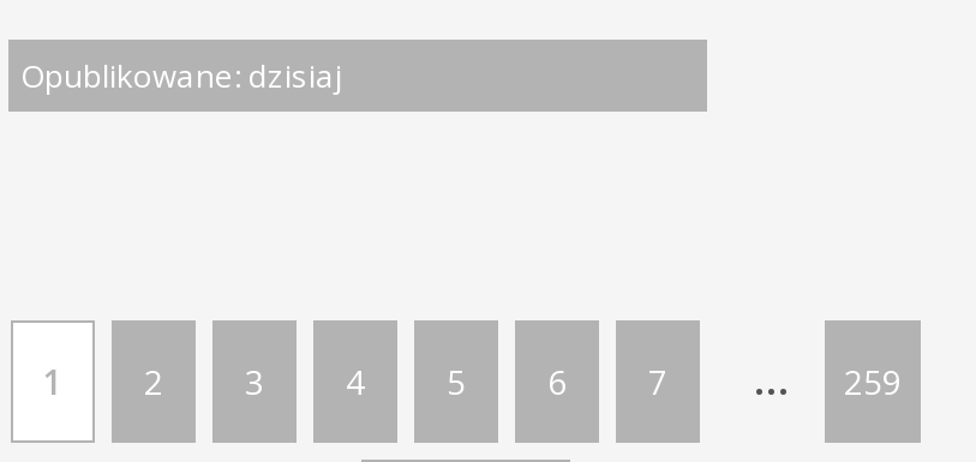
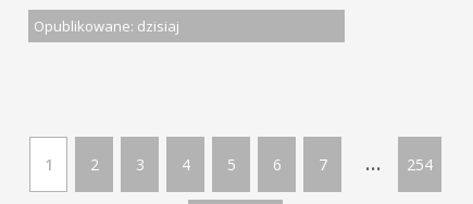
[844,360,902,406] 259 -> [407,155,433,175] 254

